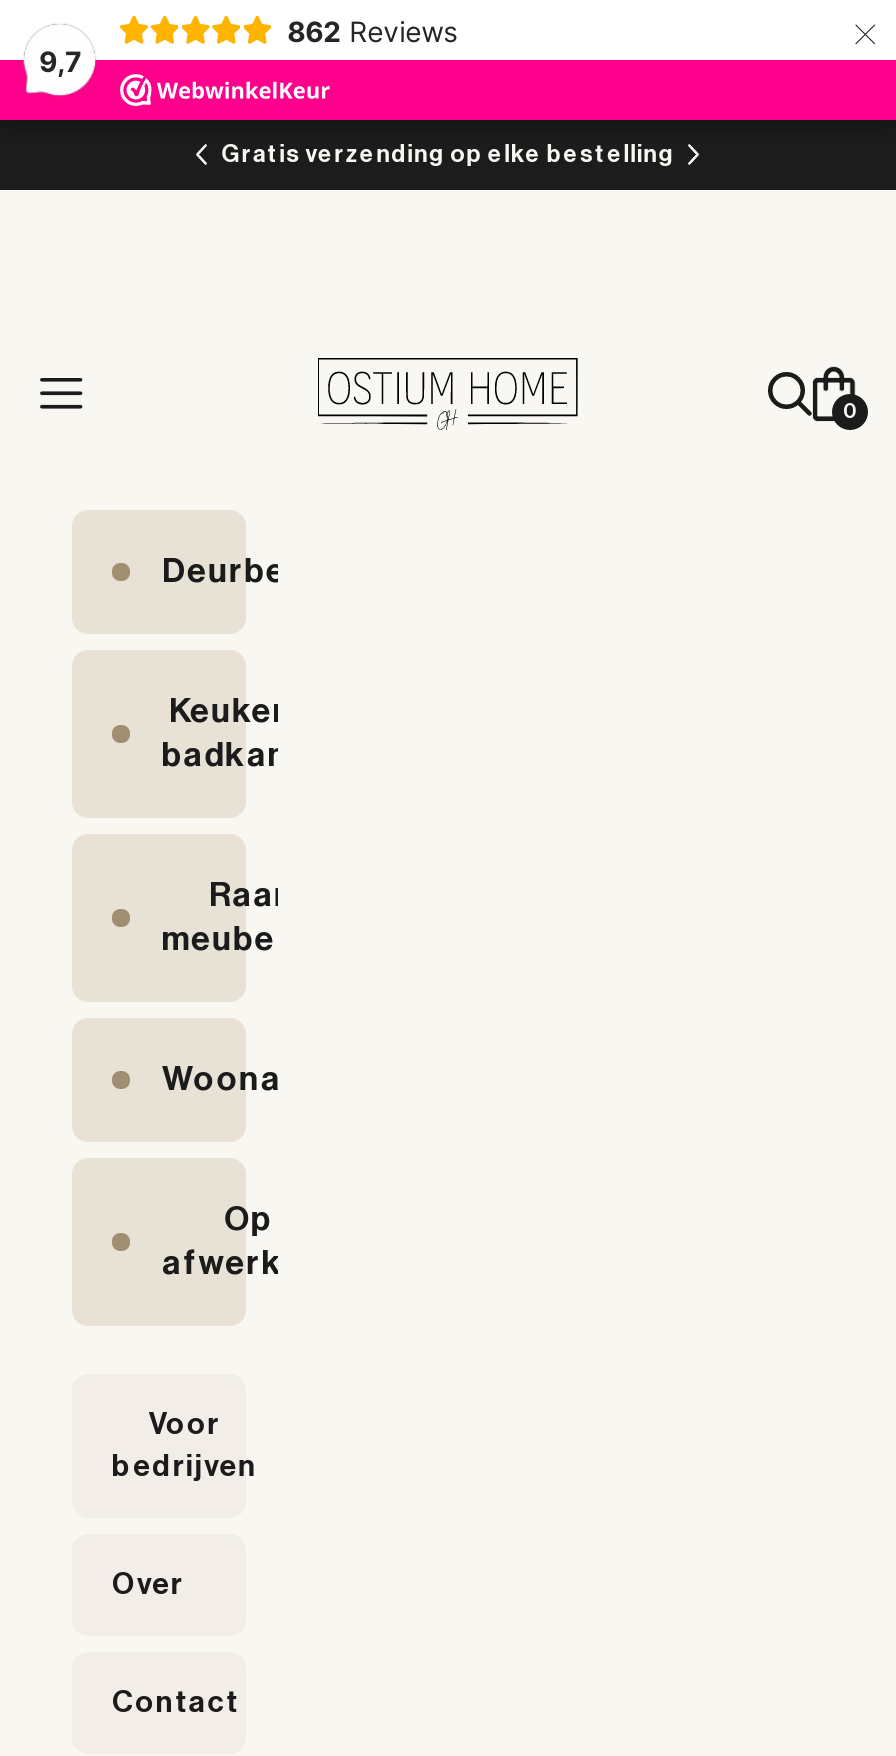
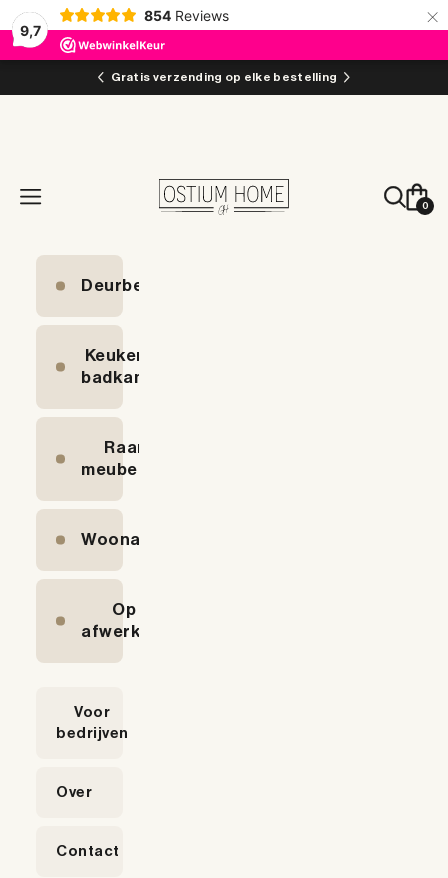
[287,13,457,47] 862 Reviews -> [144,6,229,23] 854 Reviews

